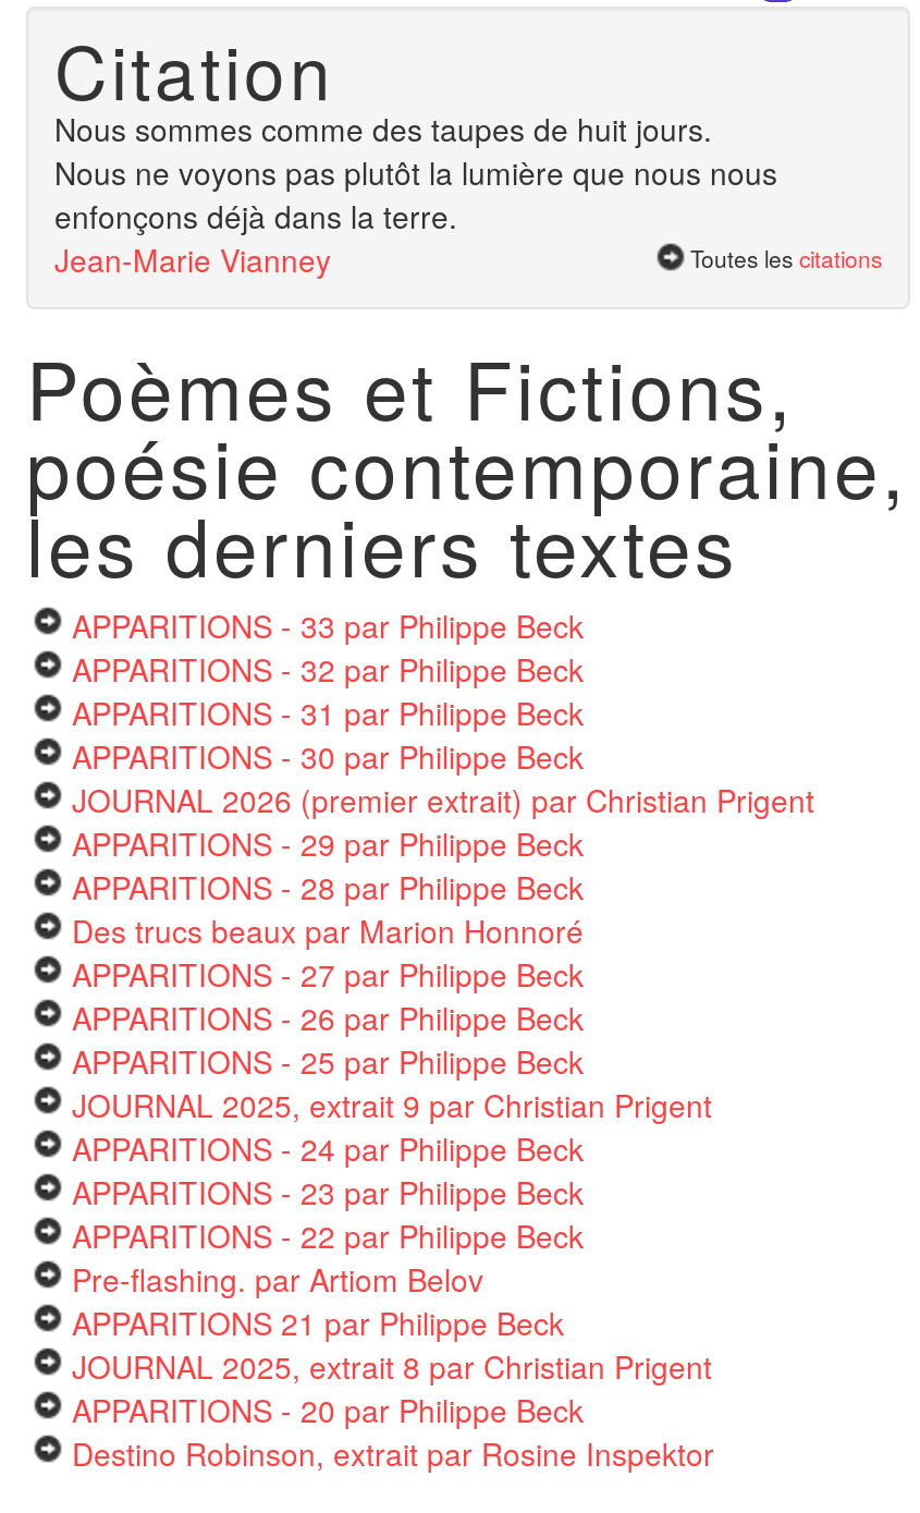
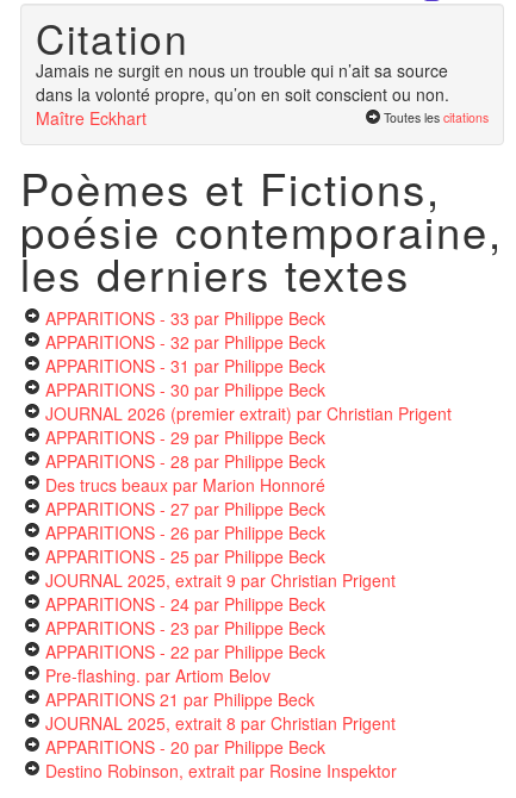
[54,106,777,280] Nous sommes comme des taupes de huit jours. | Nous ne voyons pas plutôt la lumière que nous nous | enfonçons déjà dans la terre. | Jean-Marie Vianney -> [36,58,449,129] Jamais ne surgit en nous un trouble qui n’ait sa source | dans la volonté propre, qu’on en soit conscient ou non. | Maître Eckhart

